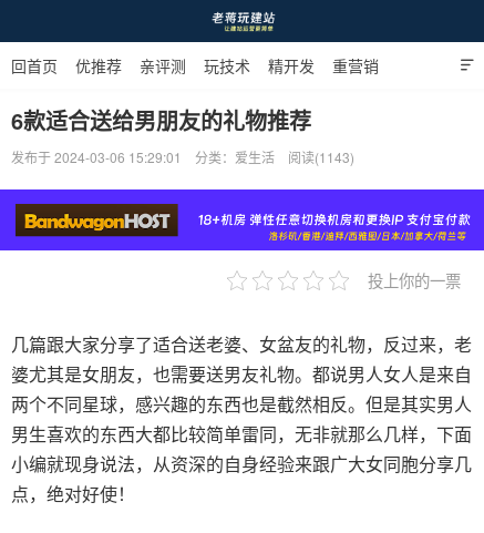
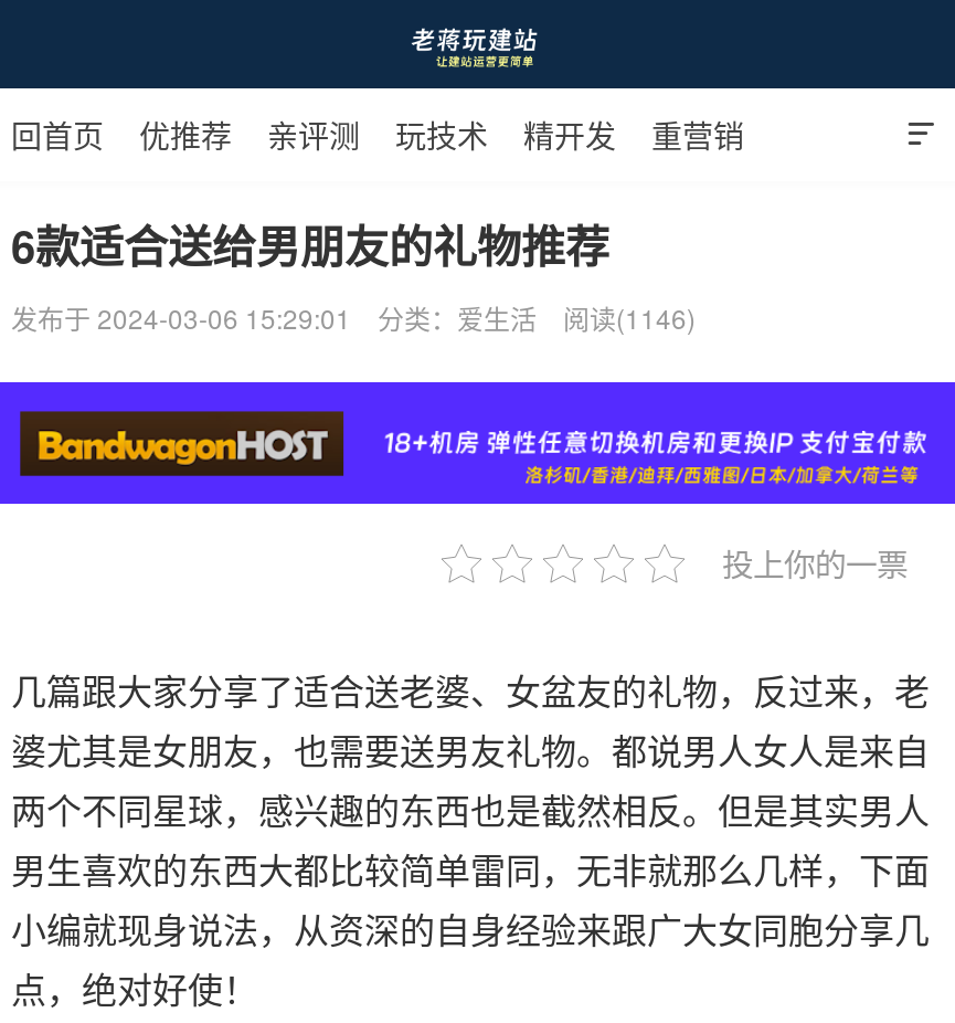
[11,147,354,166] 发布于 2024-03-06 15:29:01 分类：爱生活 阅读(1143) -> [11,298,696,336] 发布于 2024-03-06 15:29:01 分类：爱生活 阅读(1146)

